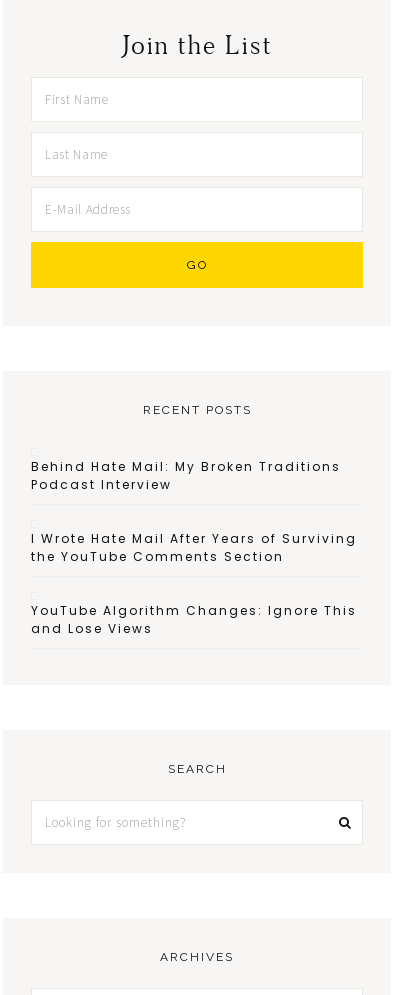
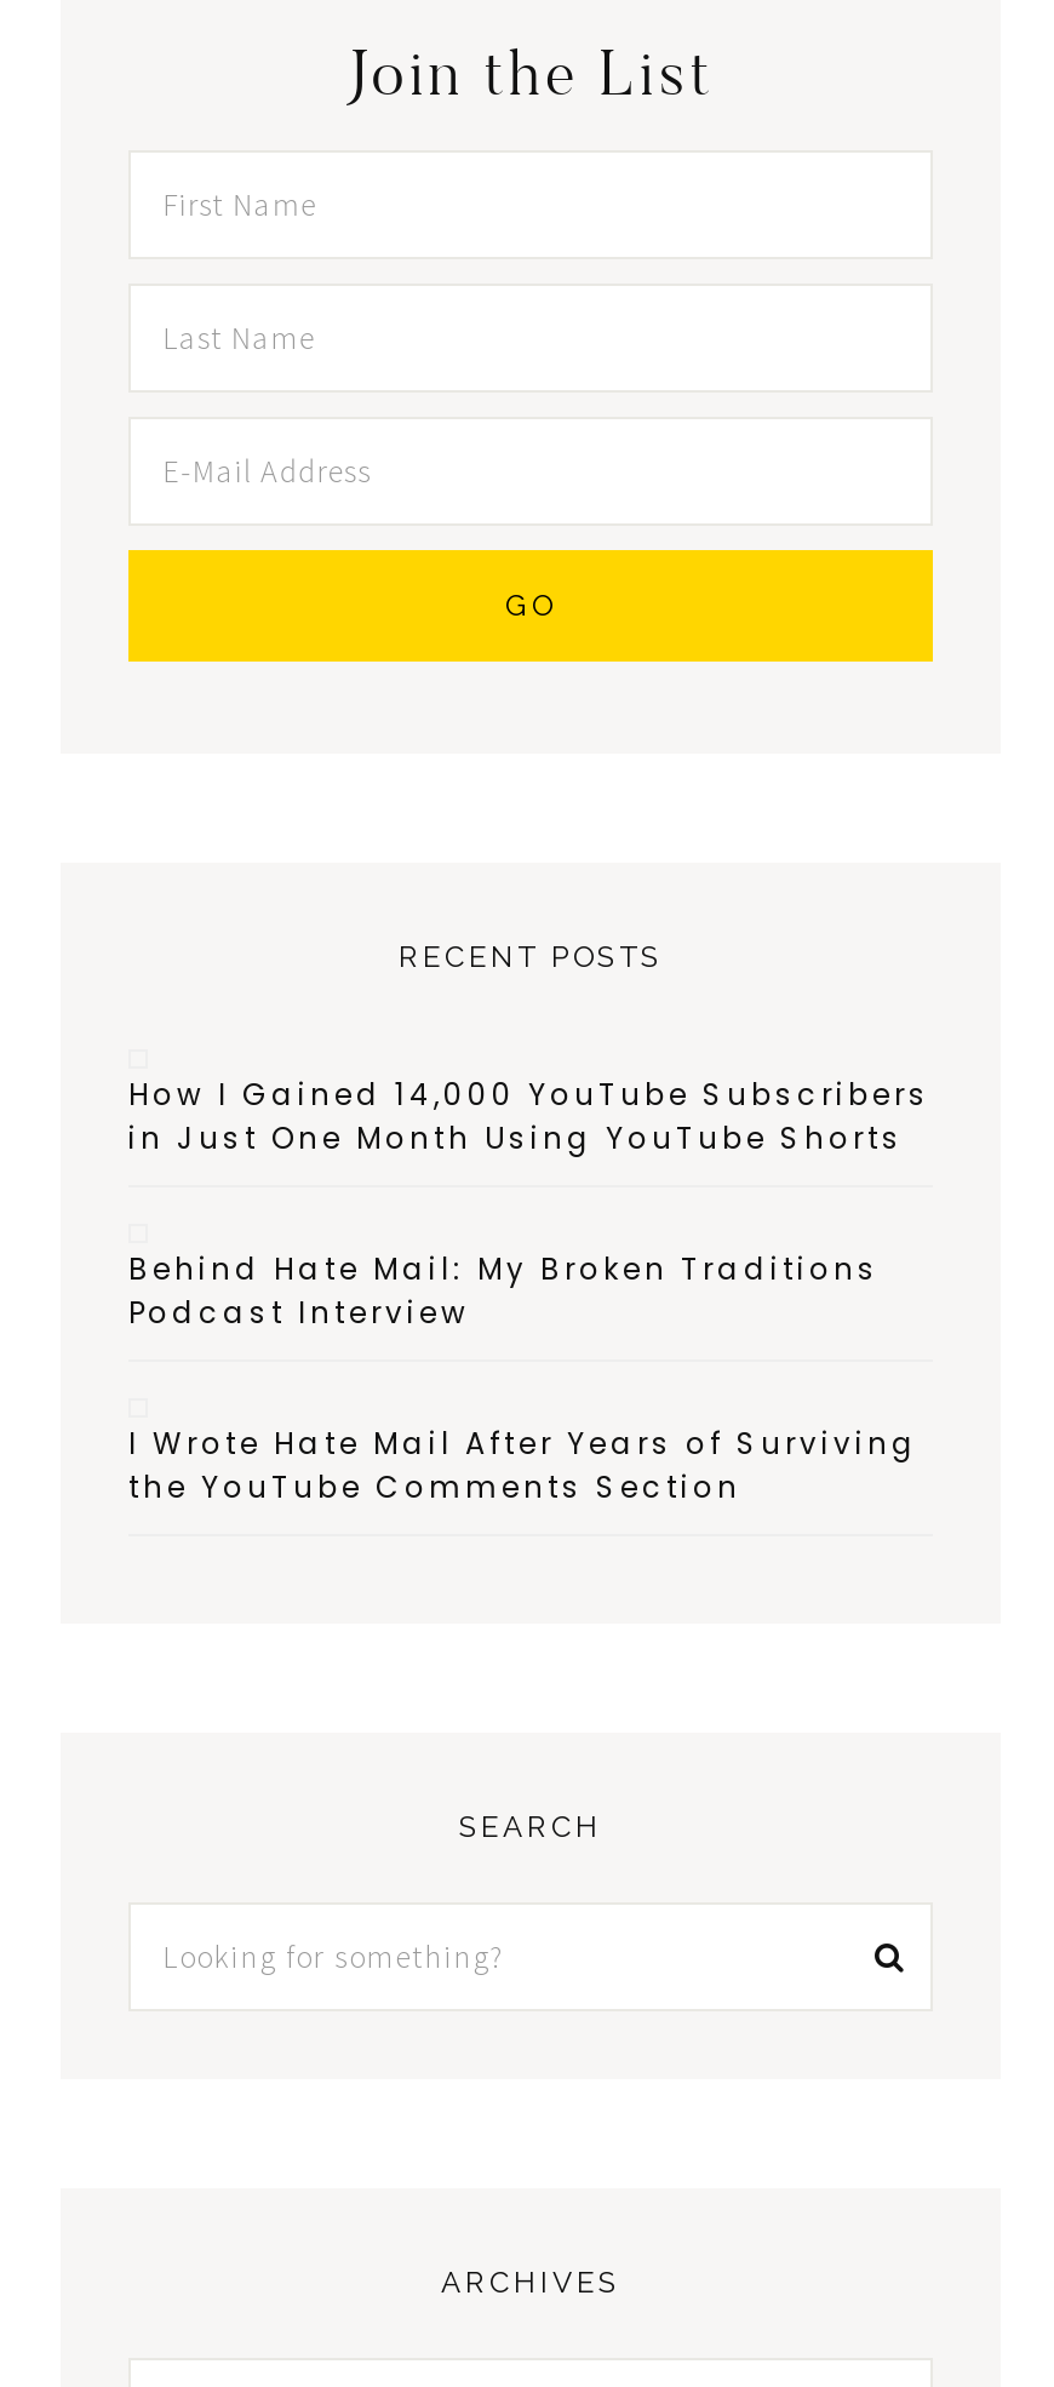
none -> [128,1073,930,1157] How I Gained 14,000 YouTube Subscribers | in Just One Month Using YouTube Shorts
moved [31,458,357,565] -> [128,1247,918,1506]: Behind Hate Mail: My Broken Traditions | Podcast Interview | I Wrote Hate Mail After Years of Surviving | the YouTube Comments Section
[31,602,357,637] YouTube Algorithm Changes: Ignore This | and Lose Views -> none

